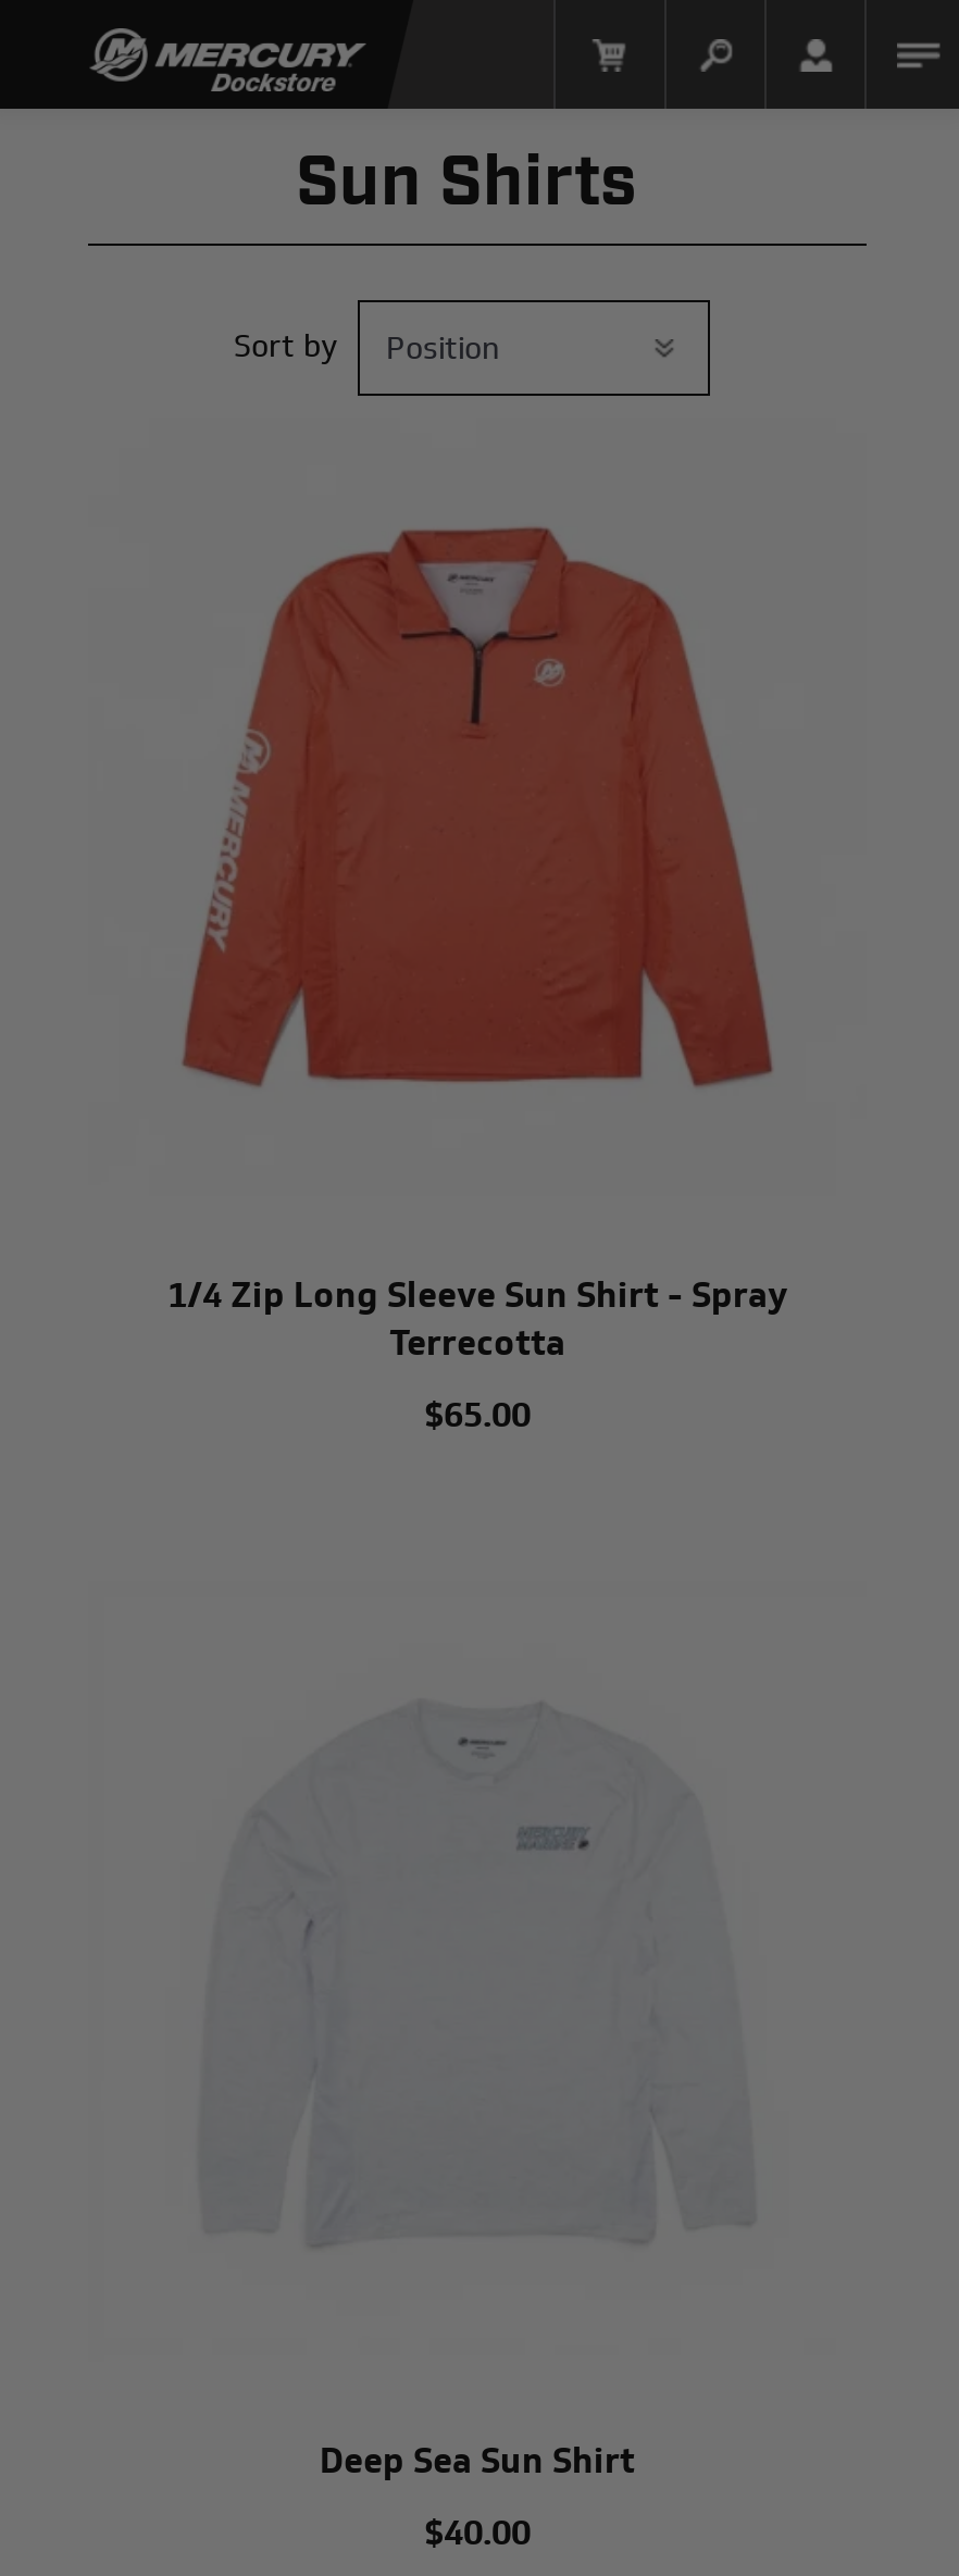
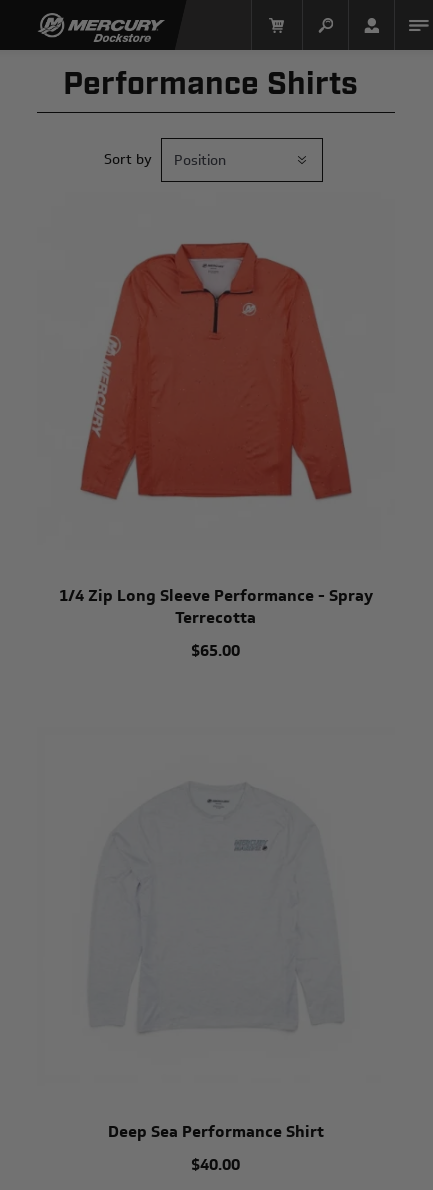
[296,152,637,222] Sun Shirts -> [63,70,358,102] Performance Shirts
[167,1271,787,1321] 1/4 Zip Long Sleeve Sun Shirt - Spray -> [59,584,373,607] 1/4 Zip Long Sleeve Performance - Spray
[320,2435,635,2485] Deep Sea Sun Shirt -> [108,1120,324,1143] Deep Sea Performance Shirt

